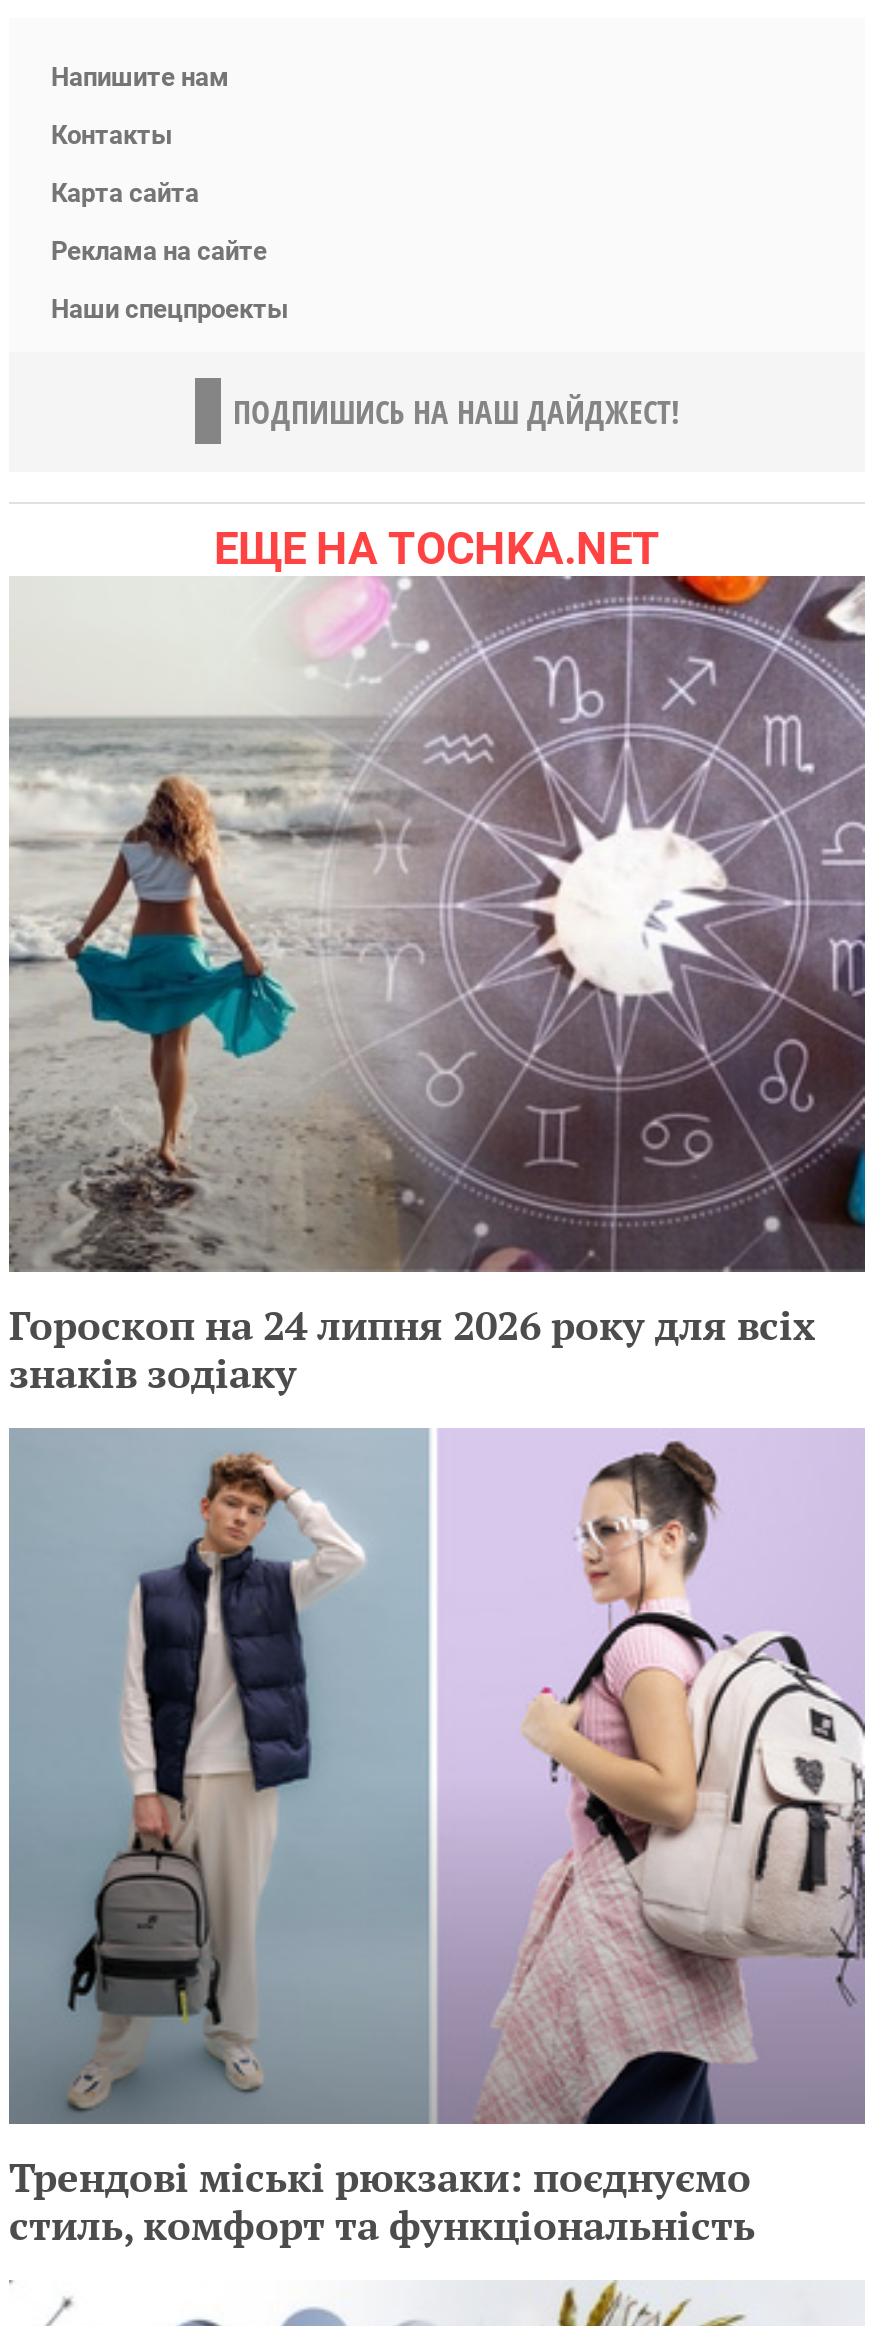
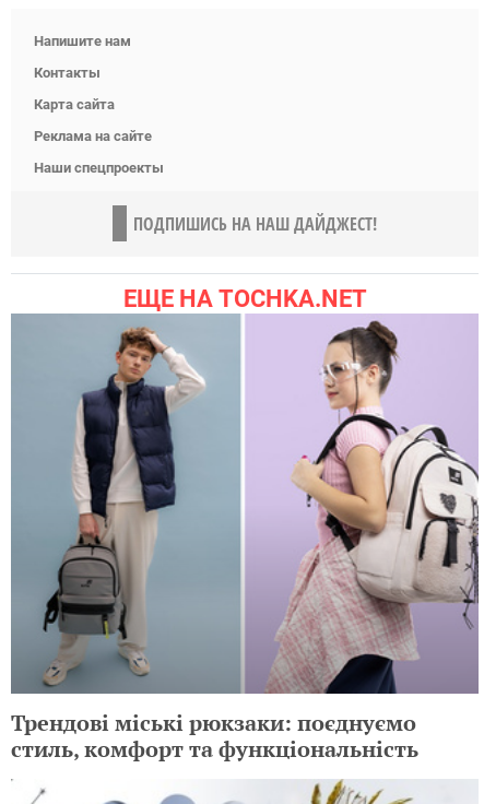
[9,574,867,1400] [image] | Гороскоп на 24 липня 2026 року для всіх | знаків зодіаку -> none

